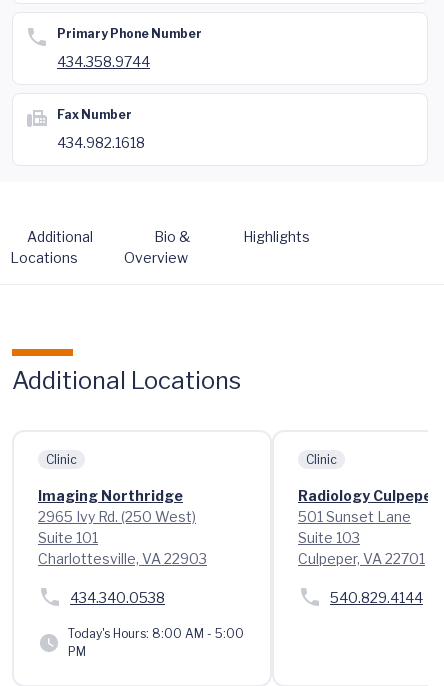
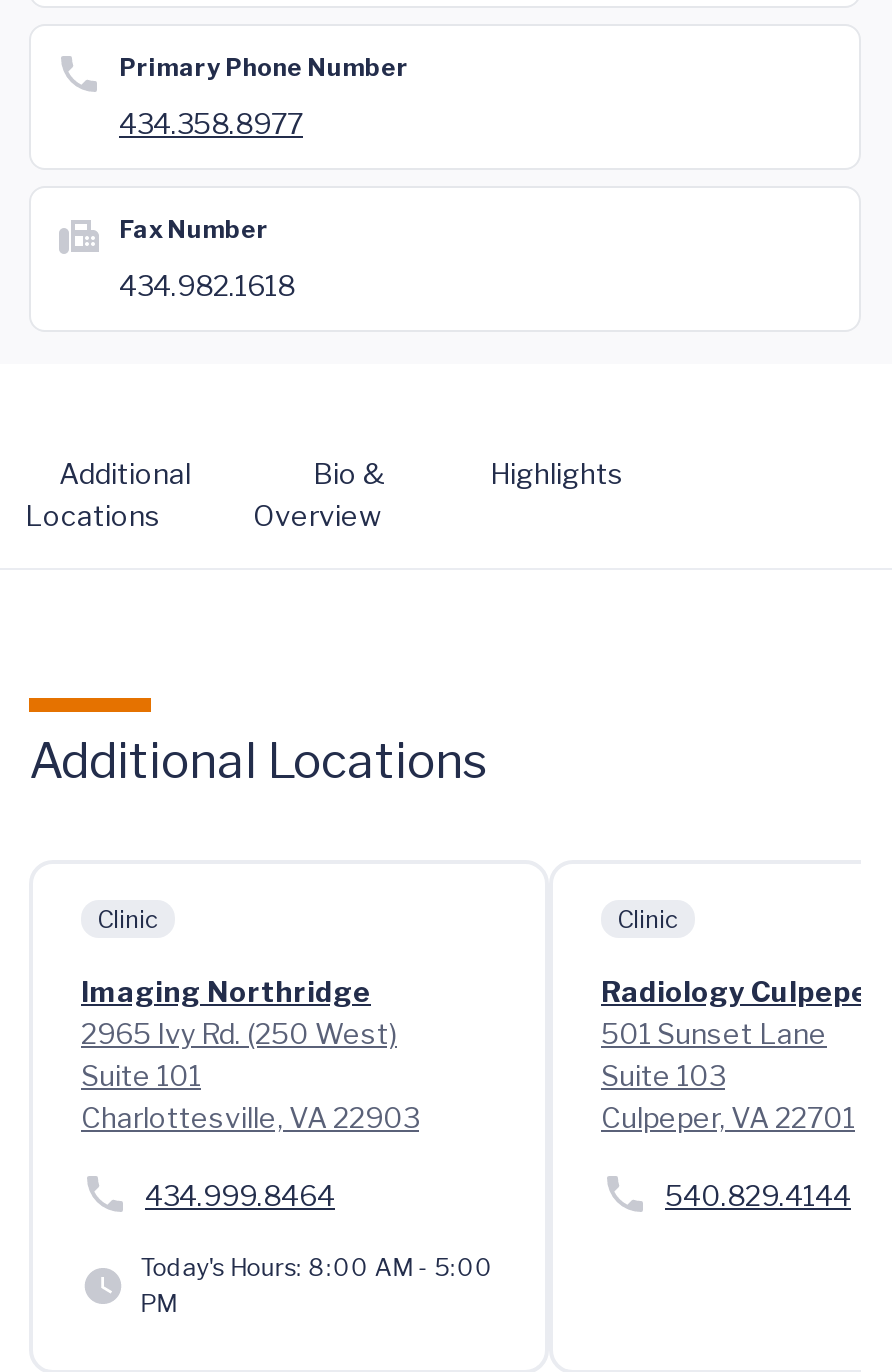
[57,53,150,70] 434.358.9744 -> [119,106,303,140] 434.358.8977
[70,588,165,605] 434.340.0538 -> [145,1177,335,1211] 434.999.8464

